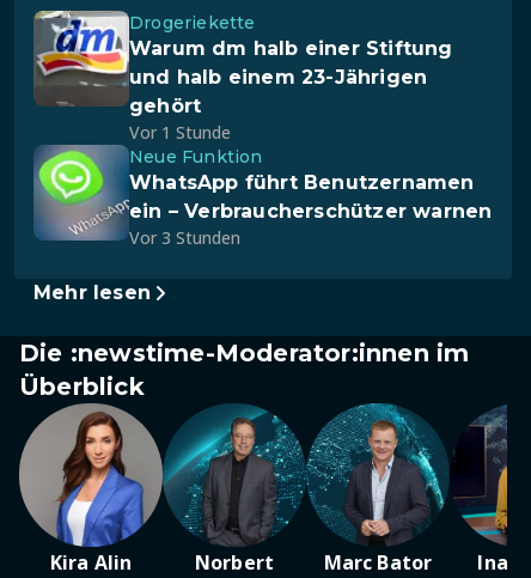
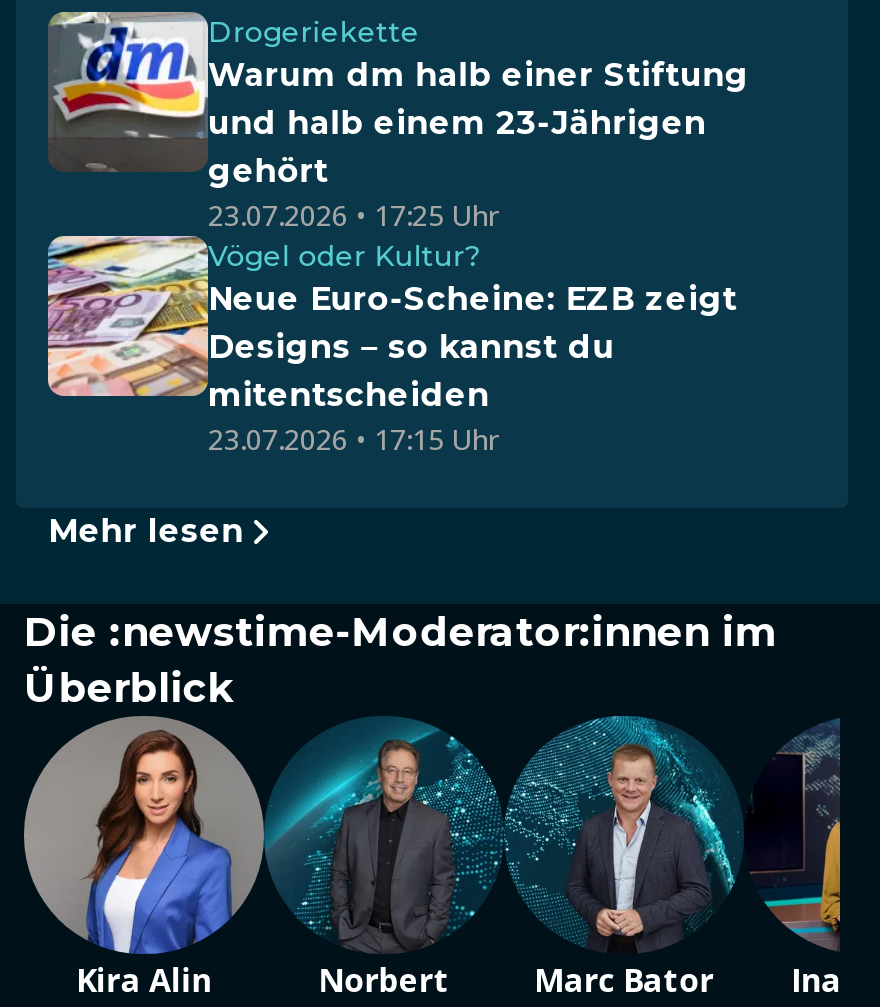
[33,121,492,249] [image] | Vor 1 Stunde | Neue Funktion | WhatsApp führt Benutzernamen | ein – Verbraucherschützer warnen | Vor 3 Stunden -> [48,195,737,457] [image] | 23.07.2026 • 17:25 Uhr | Vögel oder Kultur? | Neue Euro-Scheine: EZB zeigt | Designs – so kannst du | mitentscheiden | 23.07.2026 • 17:15 Uhr

